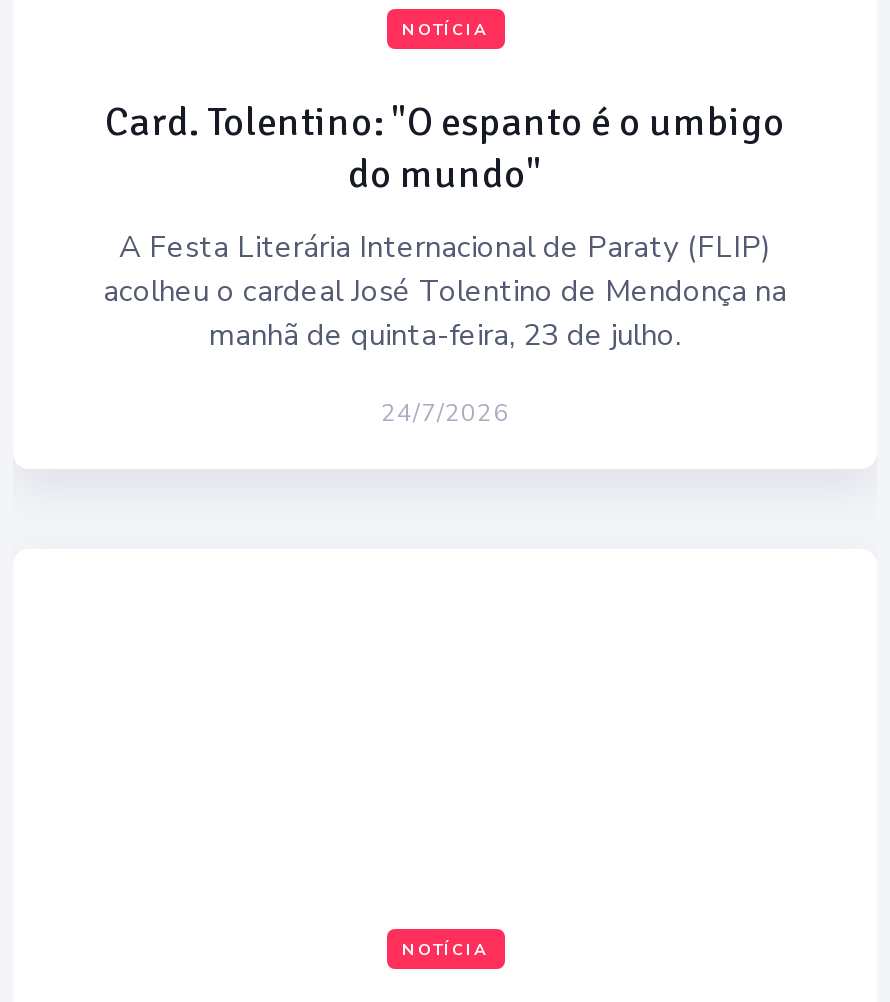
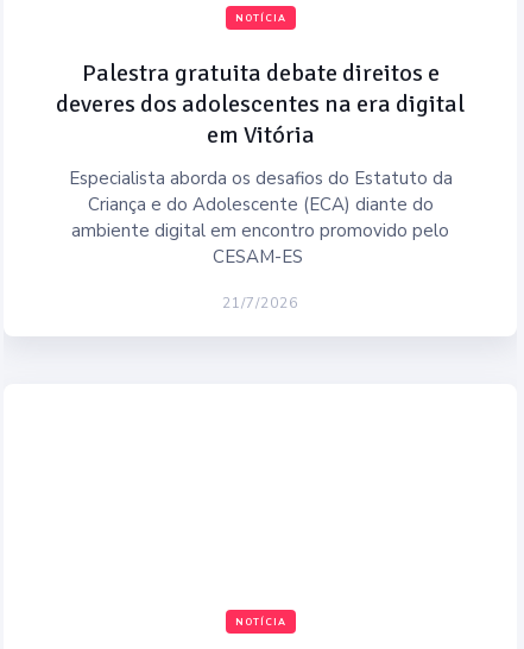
[105,97,785,199] Card. Tolentino: "O espanto é o umbigo | do mundo" -> [56,58,465,150] Palestra gratuita debate direitos e | deveres dos adolescentes na era digital | em Vitória
[103,227,787,355] A Festa Literária Internacional de Paraty (FLIP) | acolheu o cardeal José Tolentino de Mendonça na | manhã de quinta-feira, 23 de julho. -> [68,166,452,269] Especialista aborda os desafios do Estatuto da | Criança e do Adolescente (ECA) diante do | ambiente digital em encontro promovido pelo | CESAM-ES
[381,397,509,429] 24/7/2026 -> [222,294,298,313] 21/7/2026

